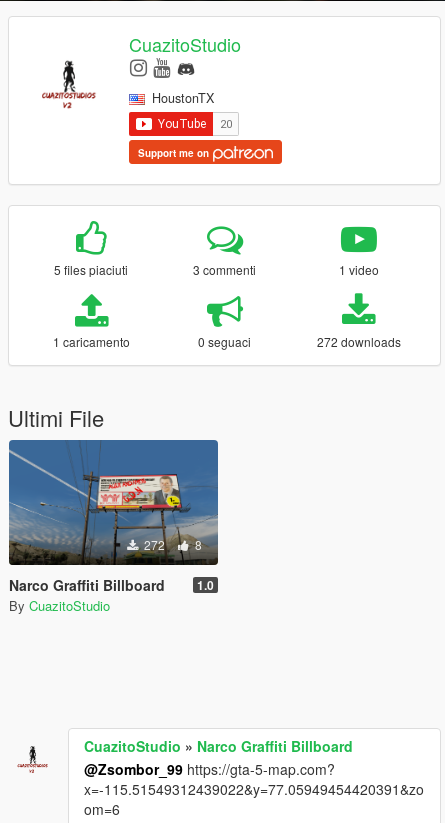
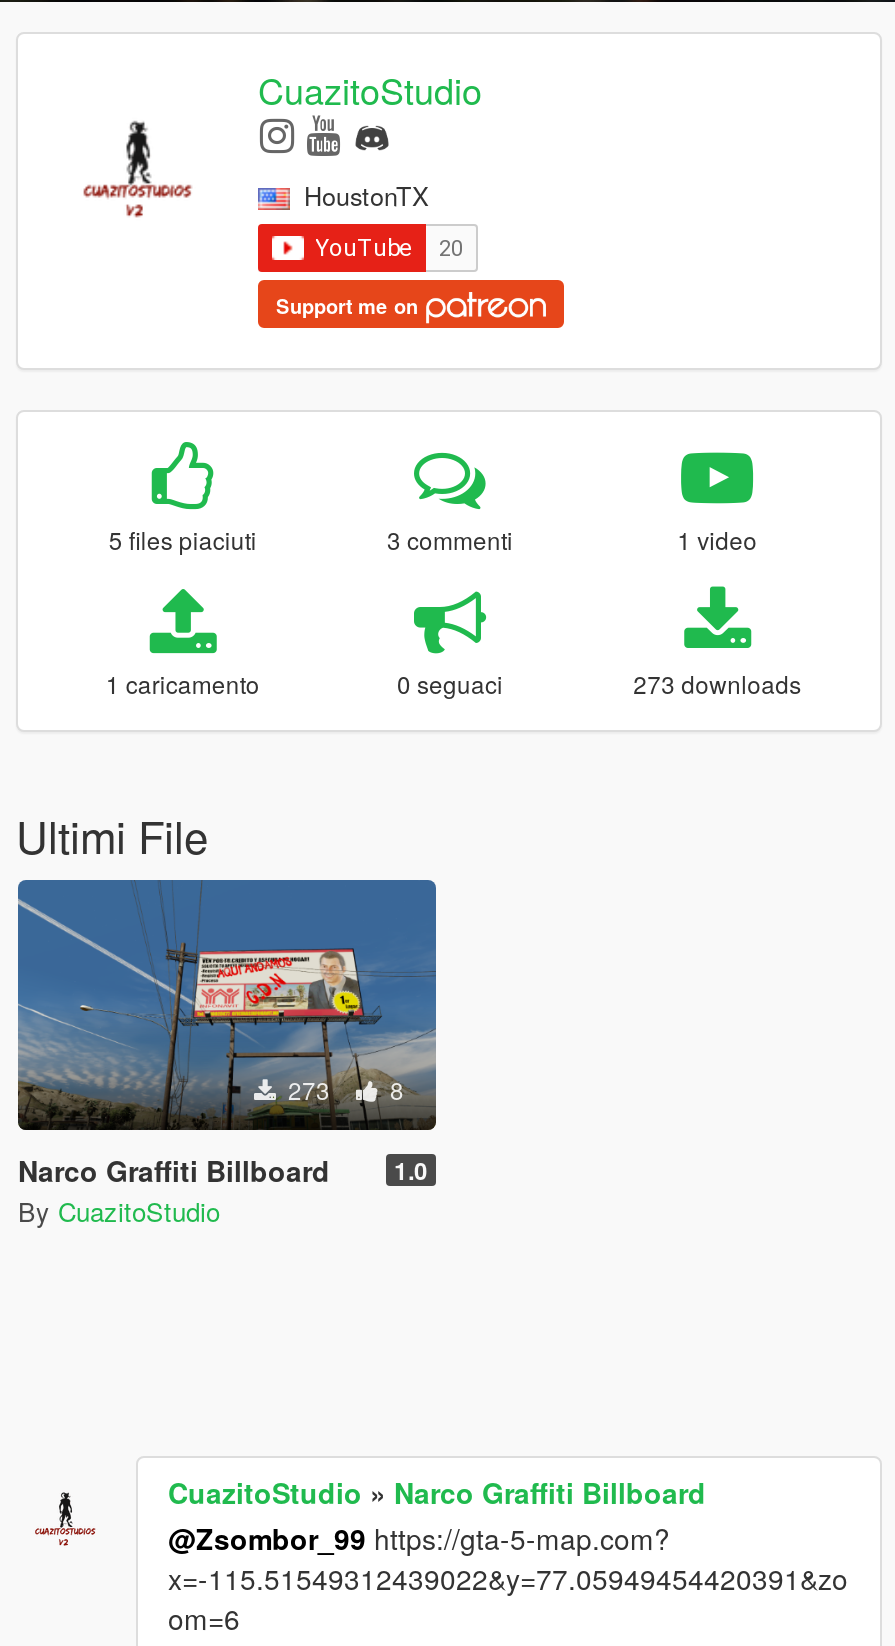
[317,333,401,350] 272 downloads -> [633,665,801,699] 273 downloads
[141,536,168,553] 272 -> [282,1071,336,1105] 273

